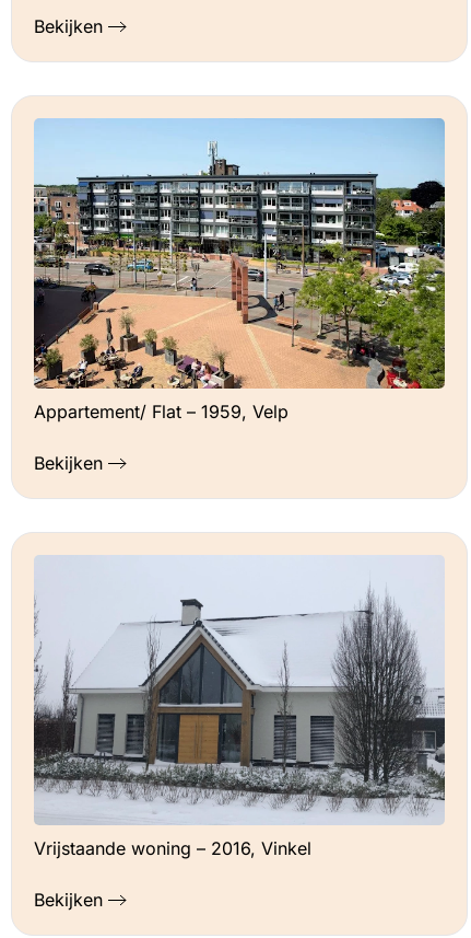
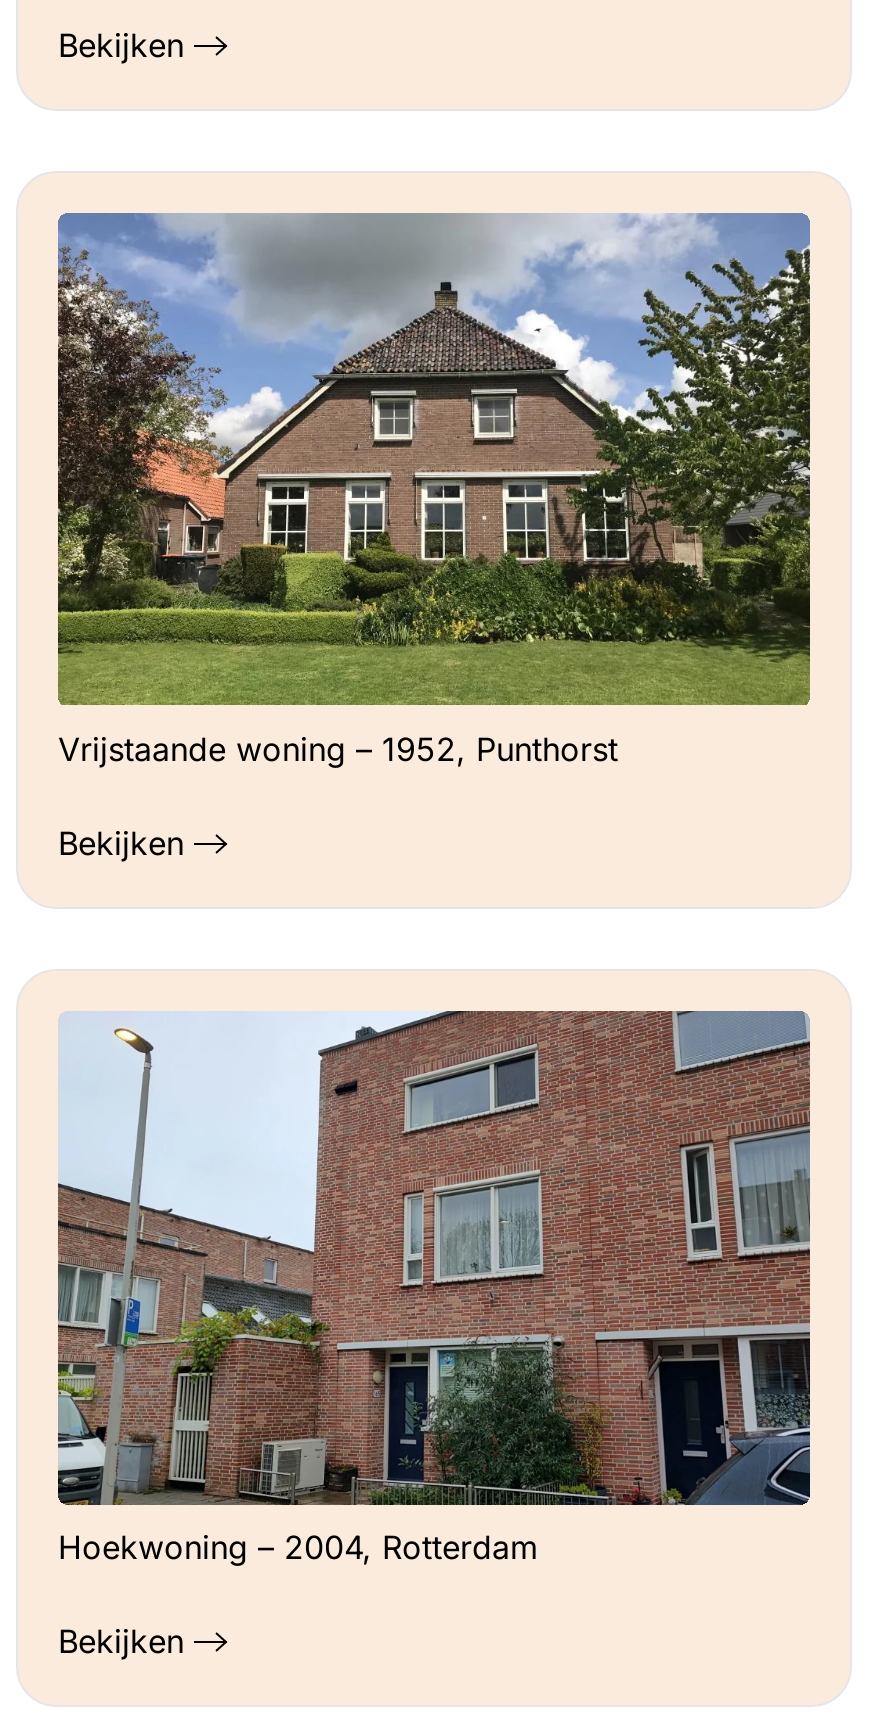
[33,118,446,423] [image] | Appartement/ Flat – 1959, Velp -> [56,213,812,769] [image] | Vrijstaande woning – 1952, Punthorst
[33,555,446,859] [image] | Vrijstaande woning – 2016, Vinkel -> [56,1009,812,1566] [image] | Hoekwoning – 2004, Rotterdam

